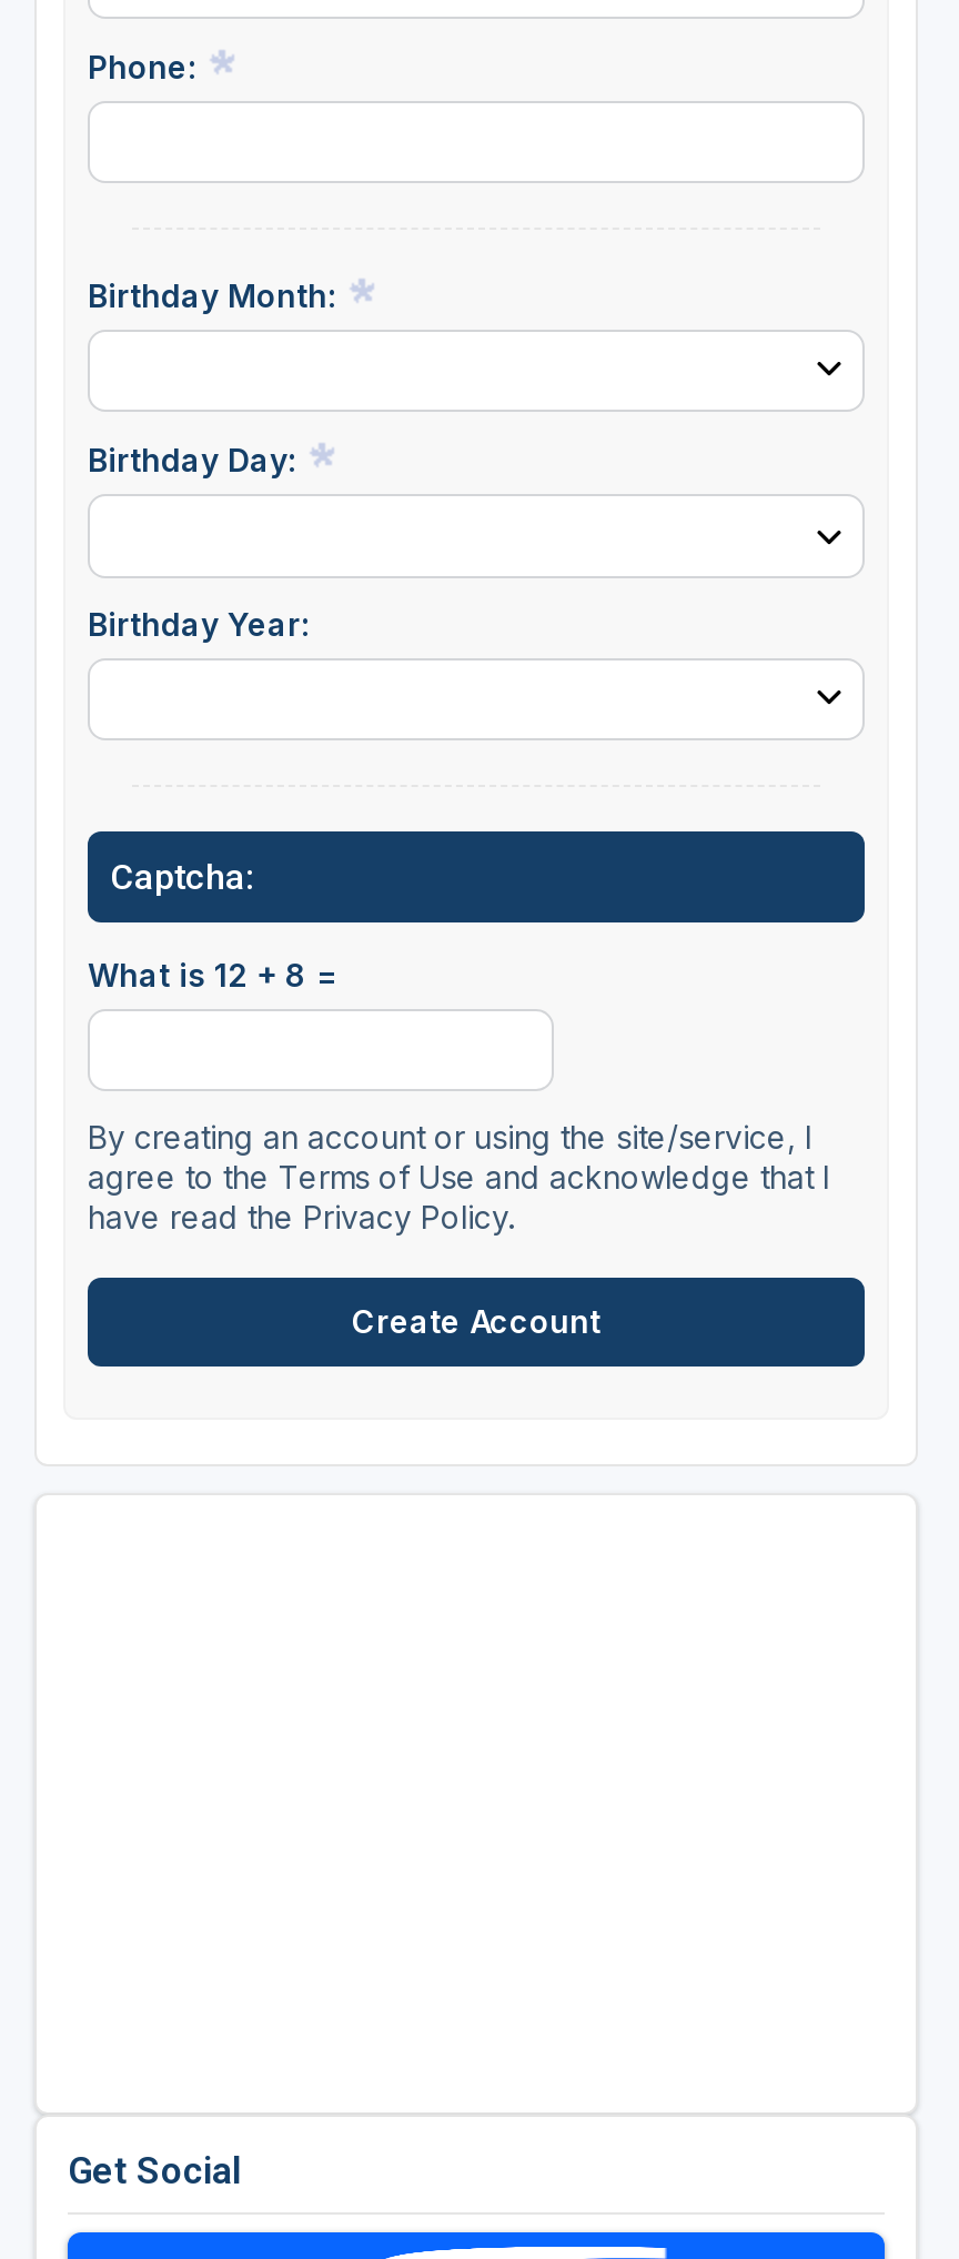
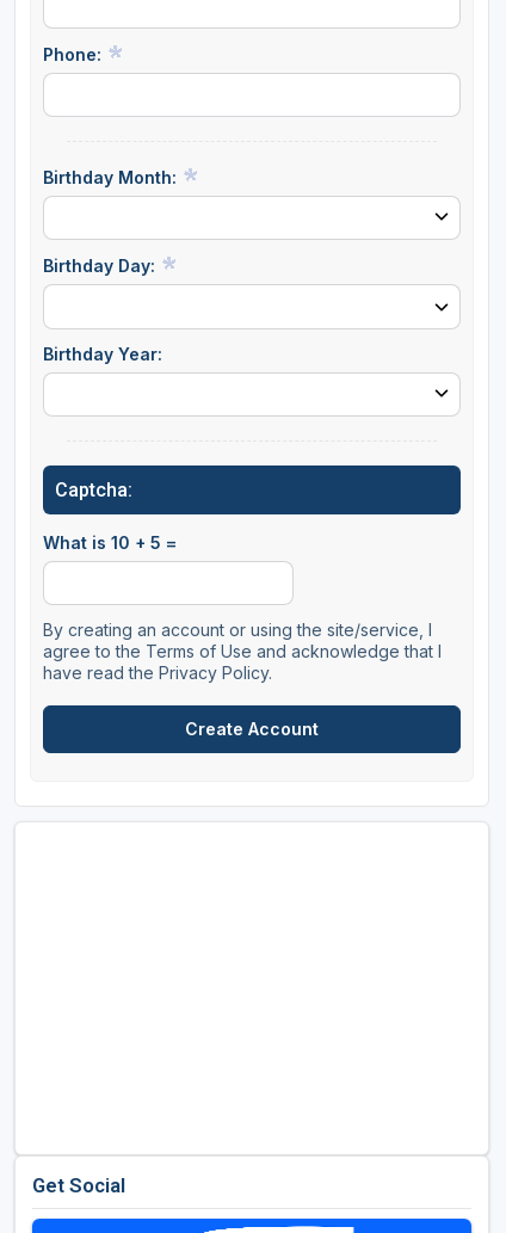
[88,955,336,993] What is 12 + 8 = -> [43,532,177,552] What is 10 + 5 =

